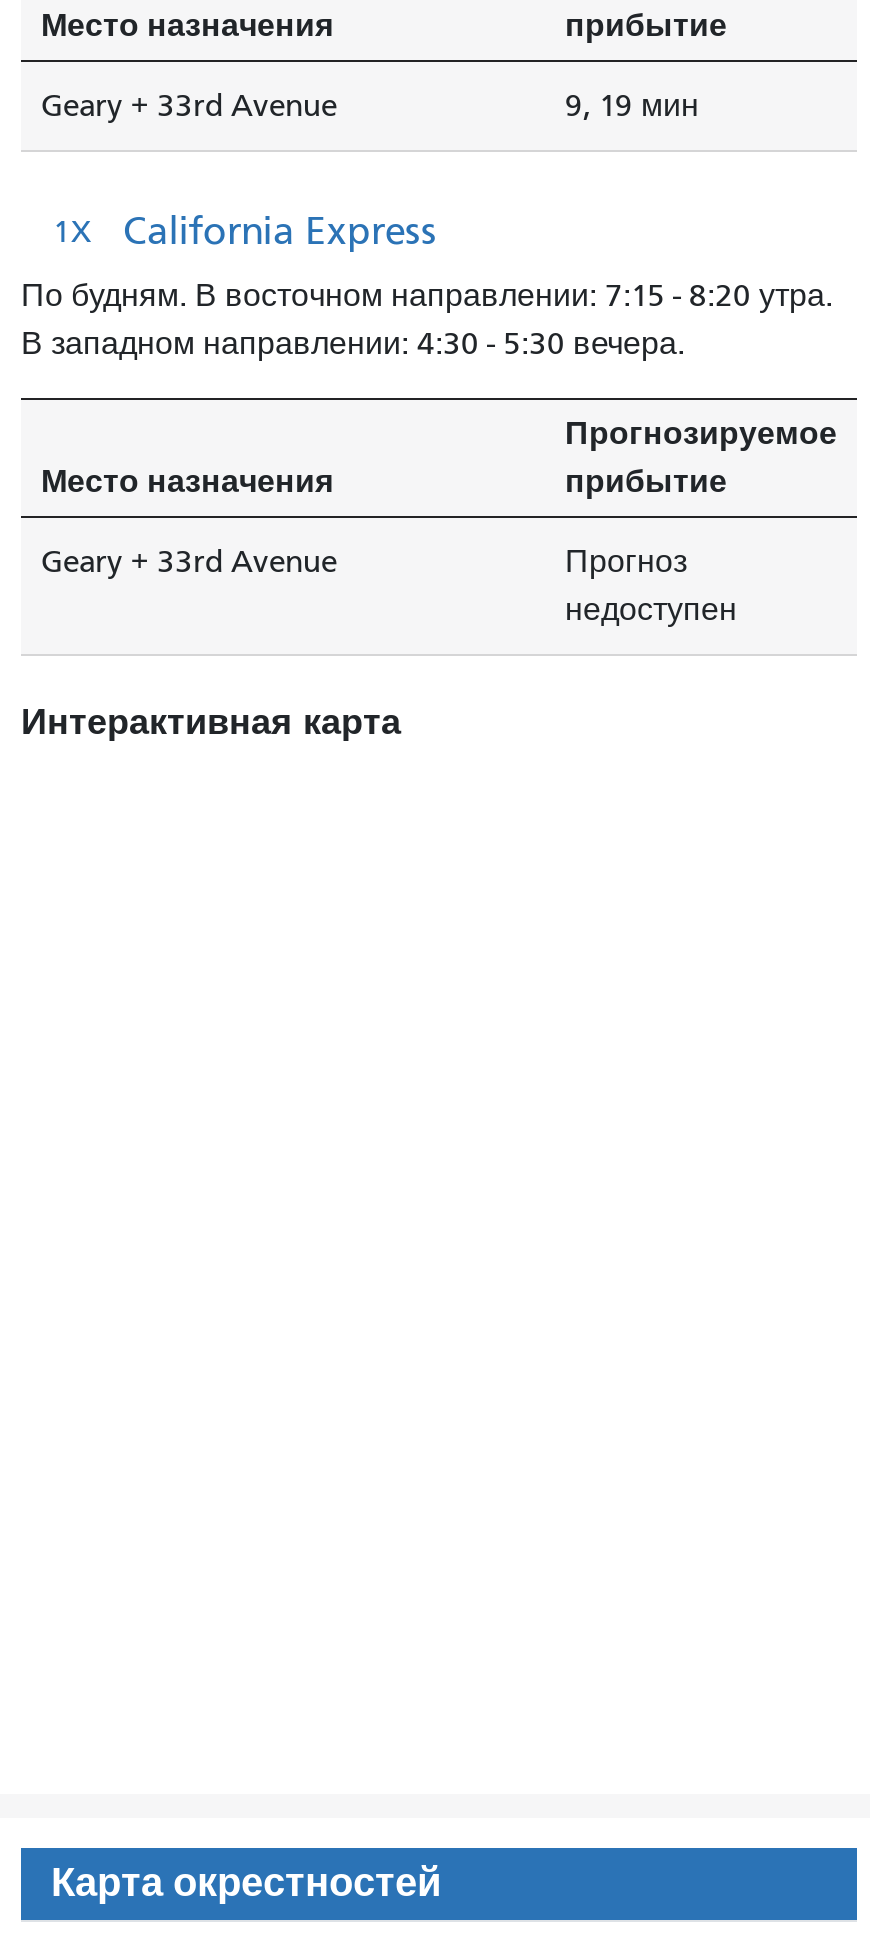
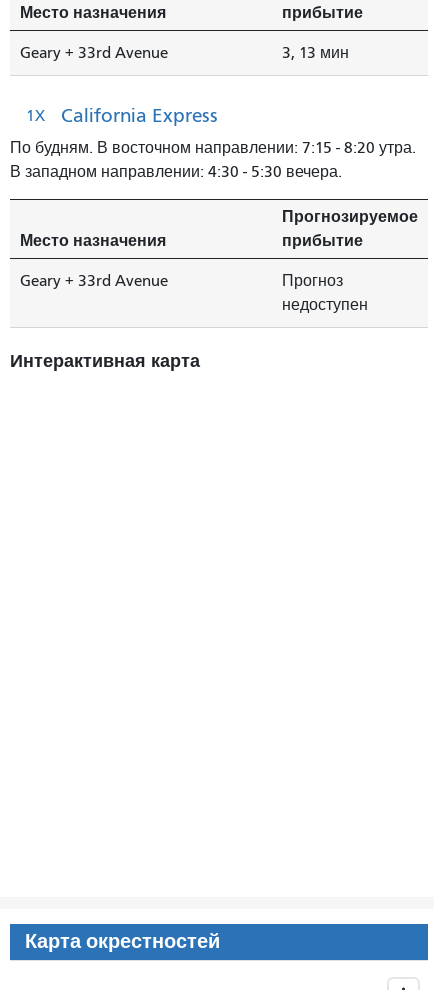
[565,87,699,123] 9, 19 мин -> [282,44,349,62] 3, 13 мин

